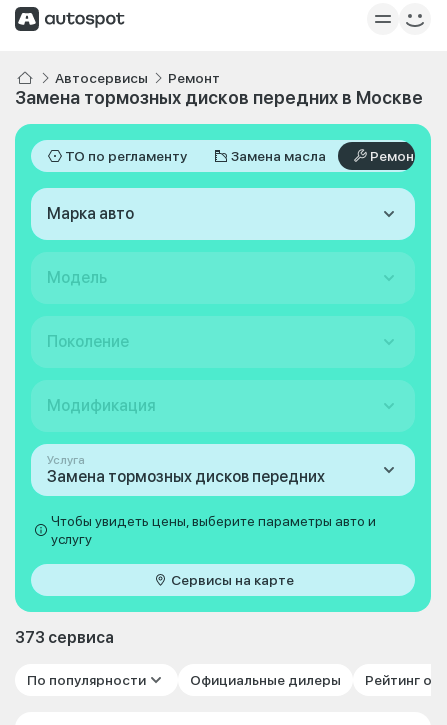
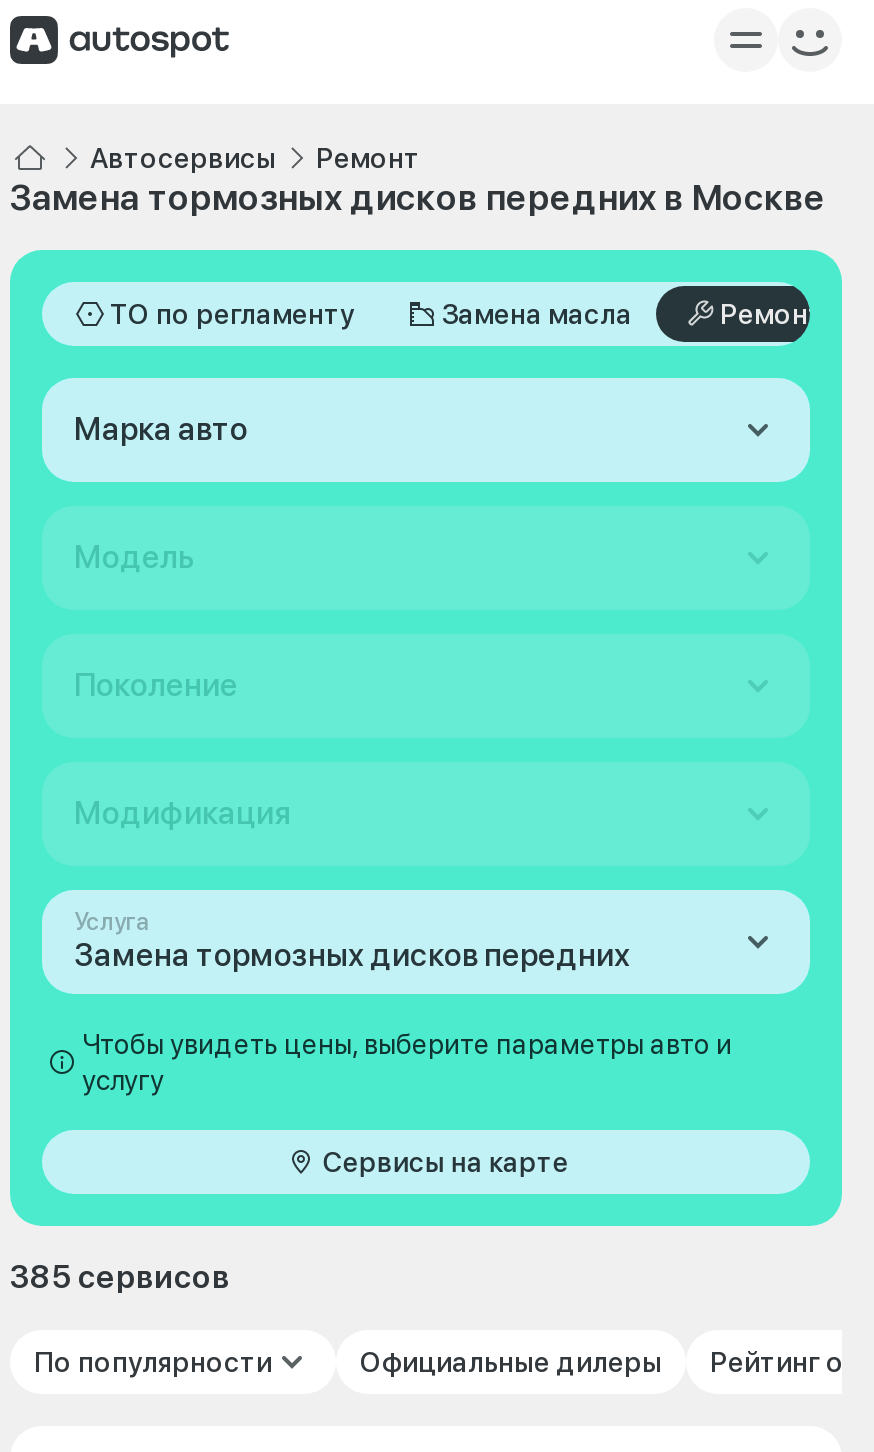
[15,628,114,647] 373 сервиса -> [10,1258,230,1296] 385 сервисов

